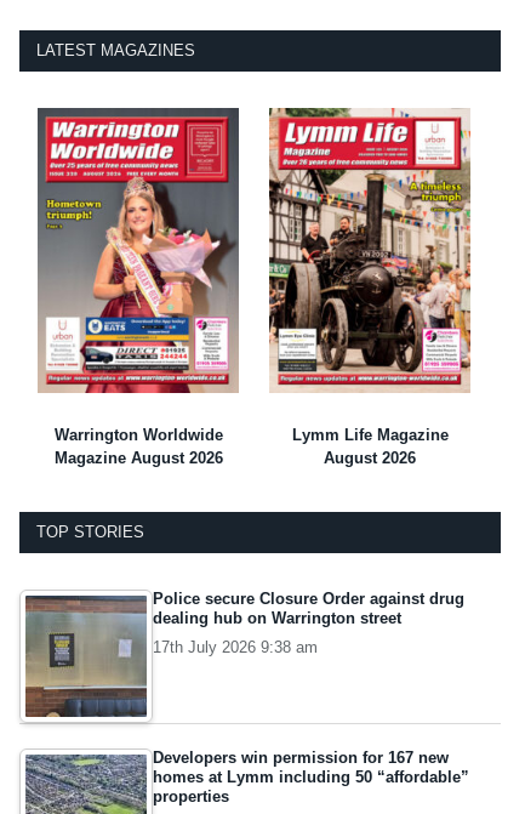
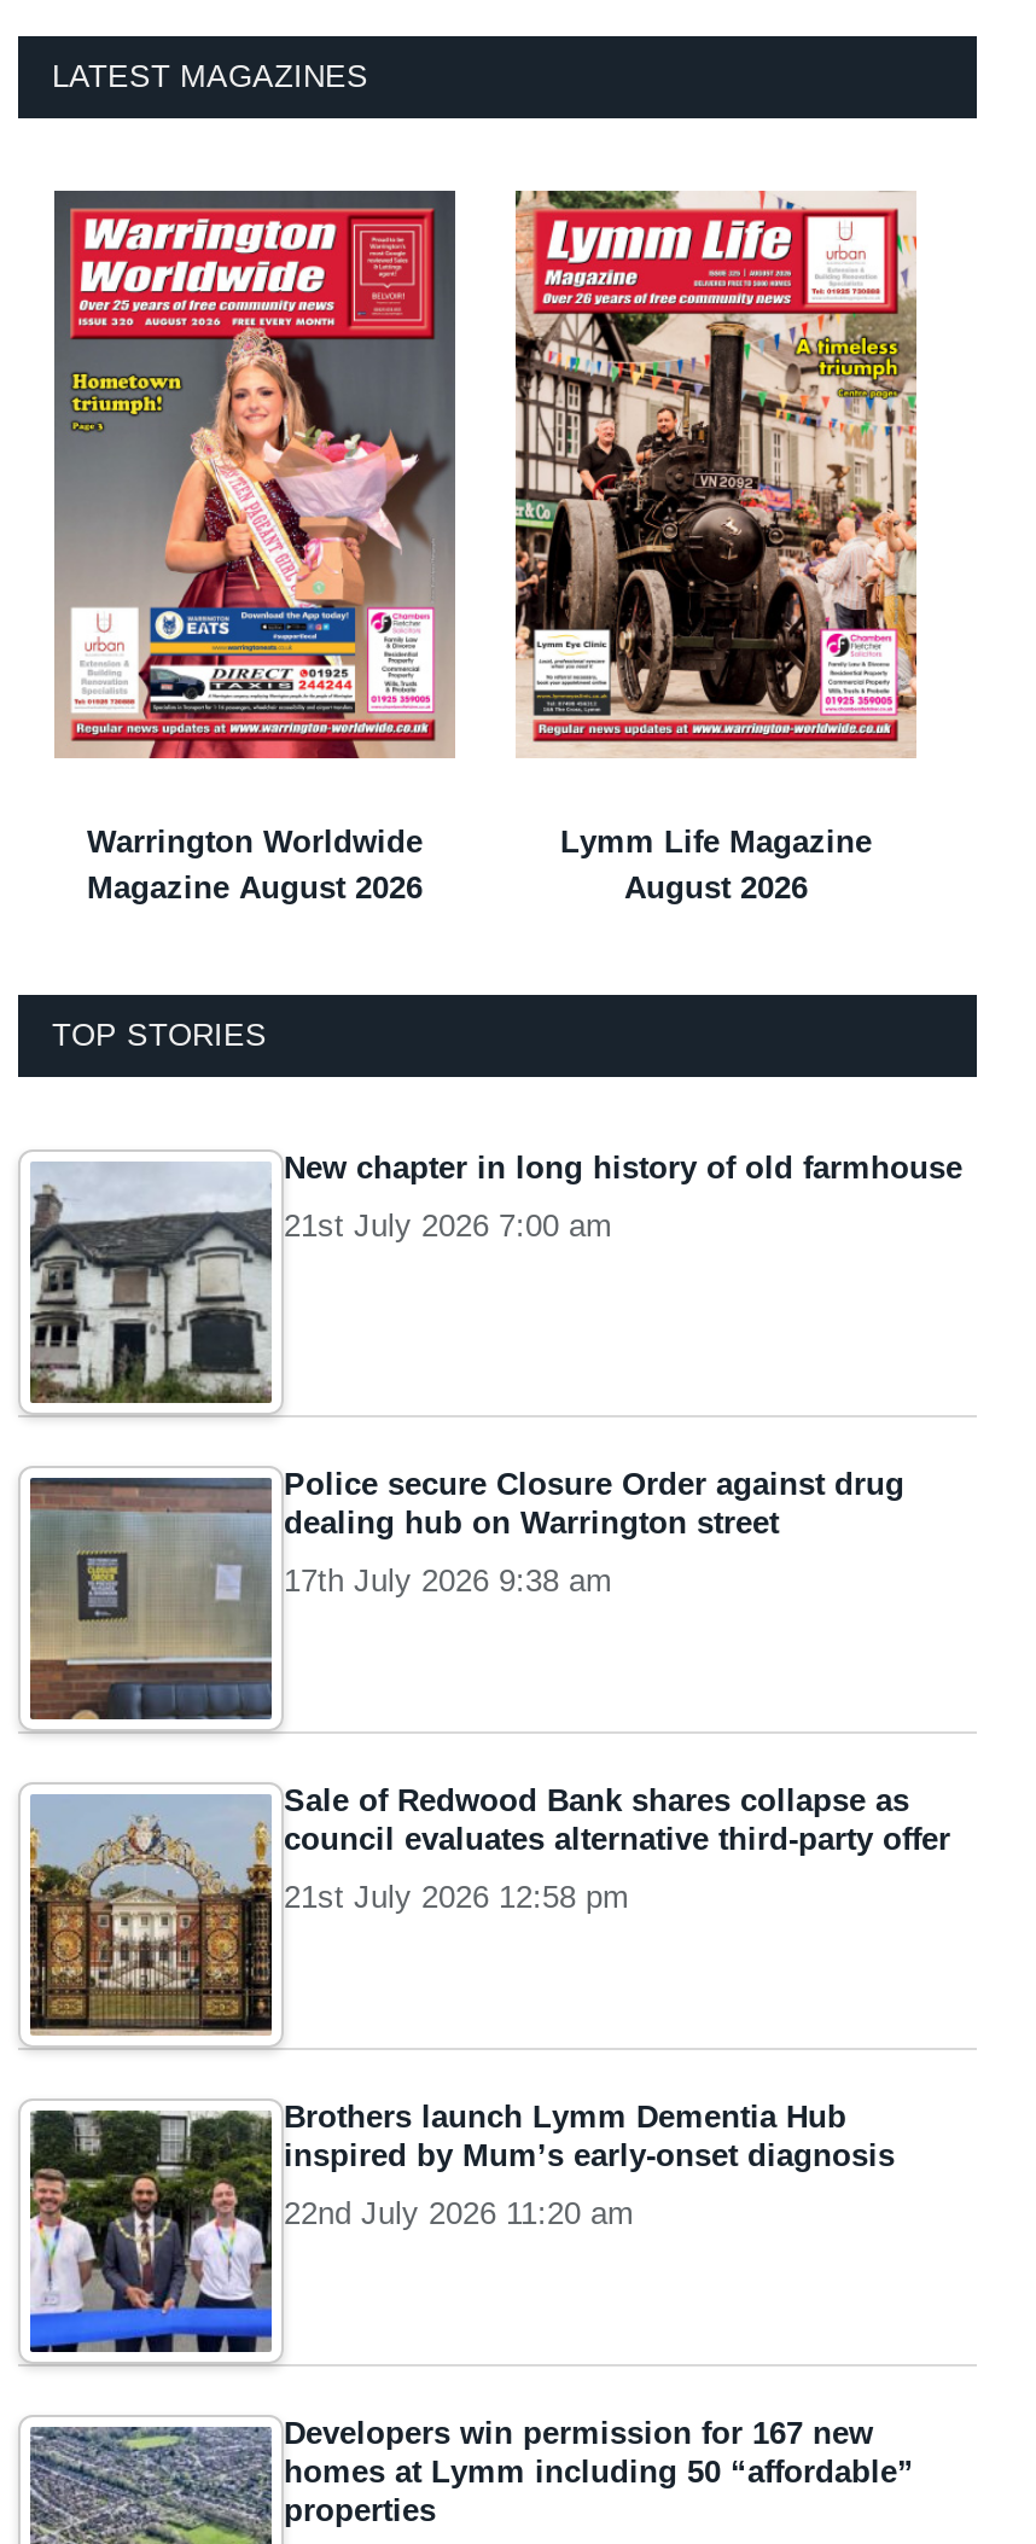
none -> [30,1149,962,1405] [image] | New chapter in long history of old farmhouse | 21st July 2026 7:00 am
none -> [28,1782,950,2053] [image] | Sale of Redwood Bank shares collapse as | council evaluates alternative third-party offer | 21st July 2026 12:58 pm
none -> [28,2098,895,2354] [image] | Brothers launch Lymm Dementia Hub | inspired by Mum’s early-onset diagnosis | 22nd July 2026 11:20 am

